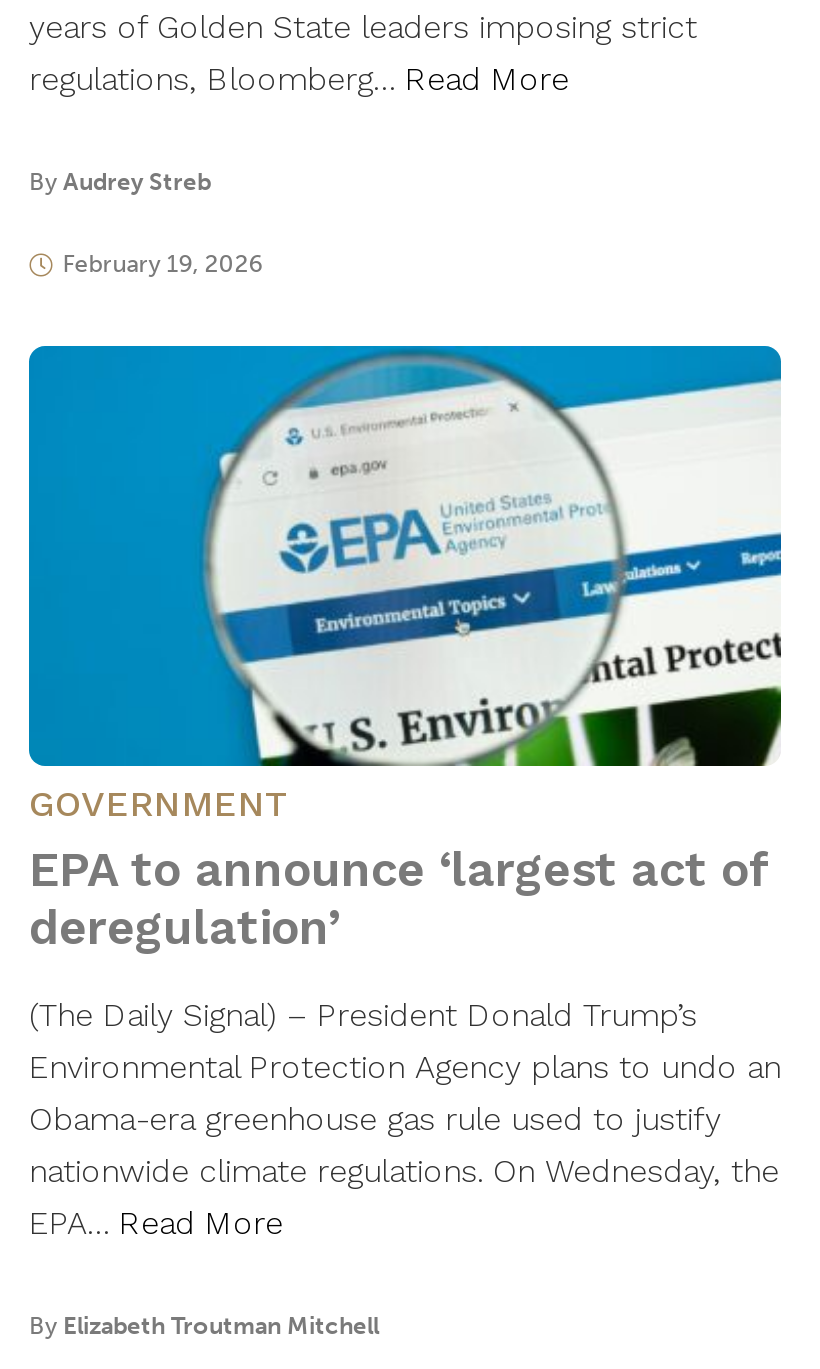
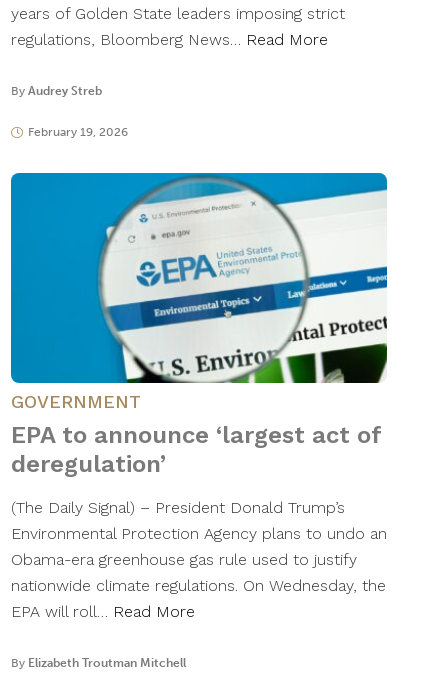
[29,60,569,98] regulations, Bloomberg… Read More -> [11,30,328,49] regulations, Bloomberg News… Read More
[29,1204,283,1242] EPA… Read More -> [11,602,195,621] EPA will roll… Read More

